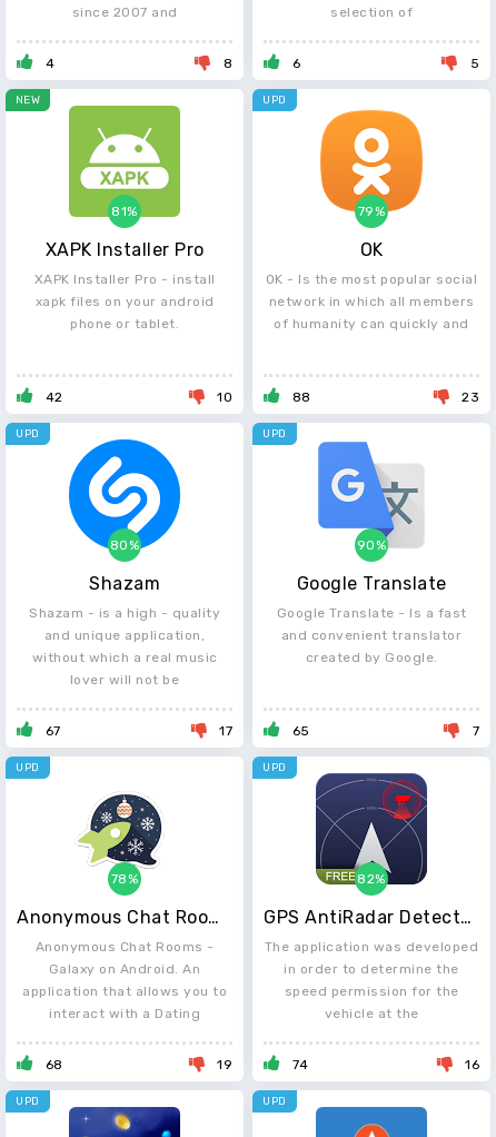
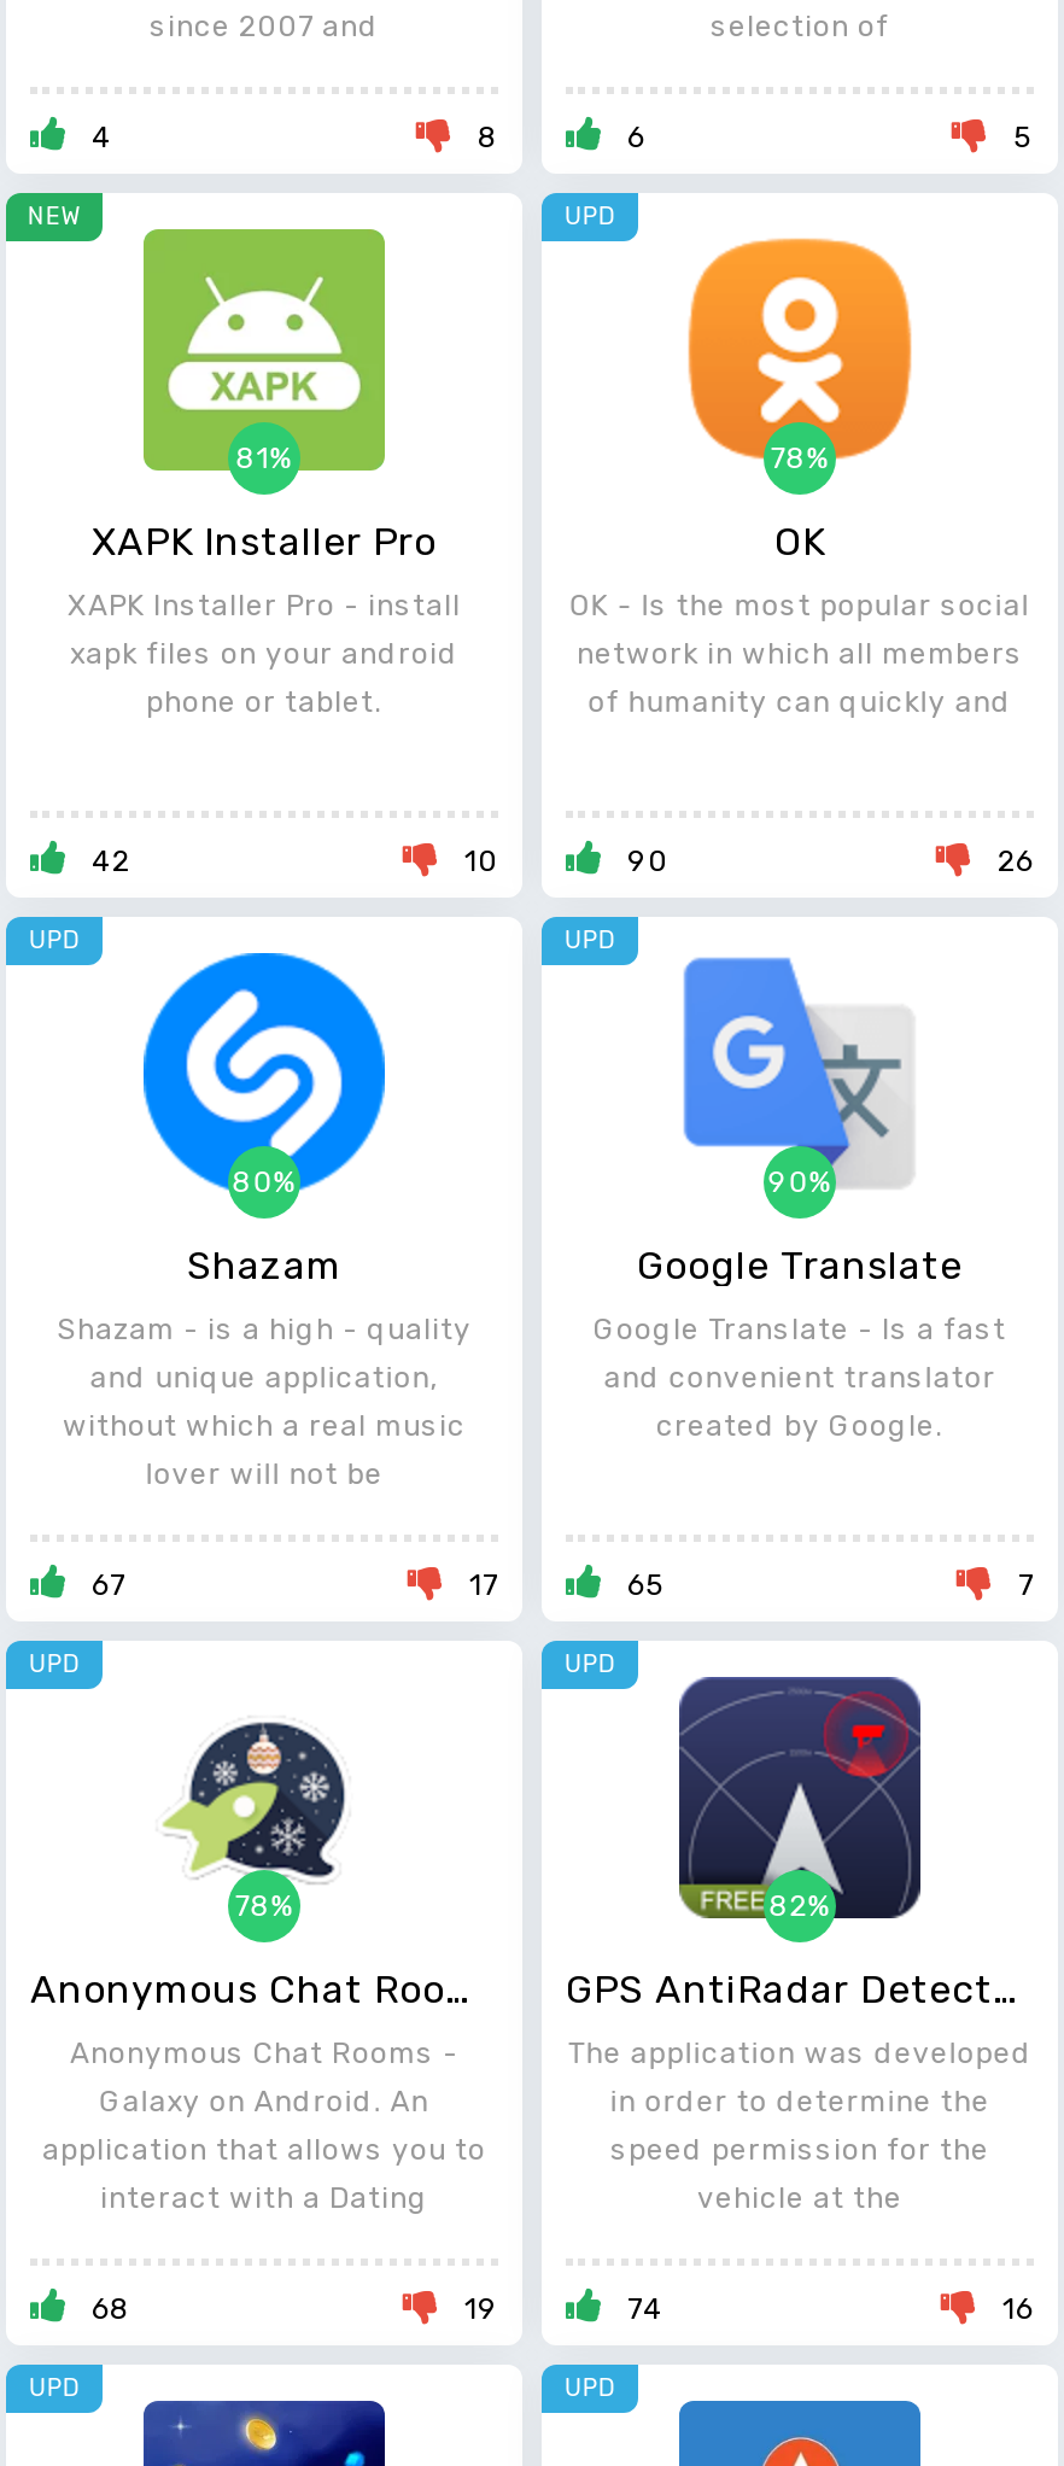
[358,204,385,219] 79% -> [770,442,829,475] 78%
[292,389,311,405] 88 -> [627,845,668,878] 90
[462,389,479,405] 23 -> [998,845,1034,878] 26

